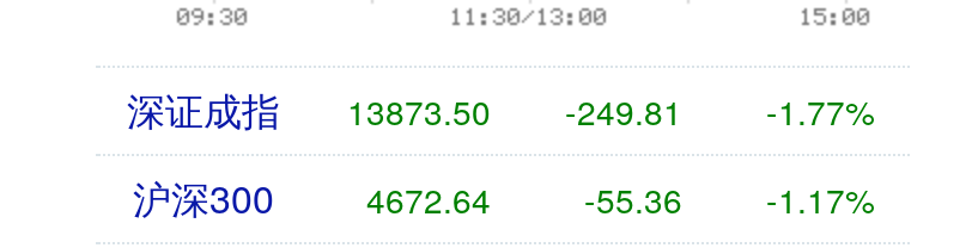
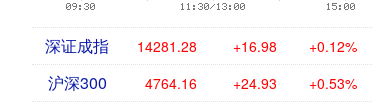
[347,86,491,134] 13873.50 -> [137,36,197,56] 14281.28
[565,86,682,134] -249.81 -> [233,36,277,56] +16.98
[766,86,874,134] -1.77% -> [309,36,357,56] +0.12%
[366,174,491,222] 4672.64 -> [145,73,197,93] 4764.16
[584,174,682,222] -55.36 -> [233,73,277,93] +24.93
[766,174,874,222] -1.17% -> [309,73,357,93] +0.53%

